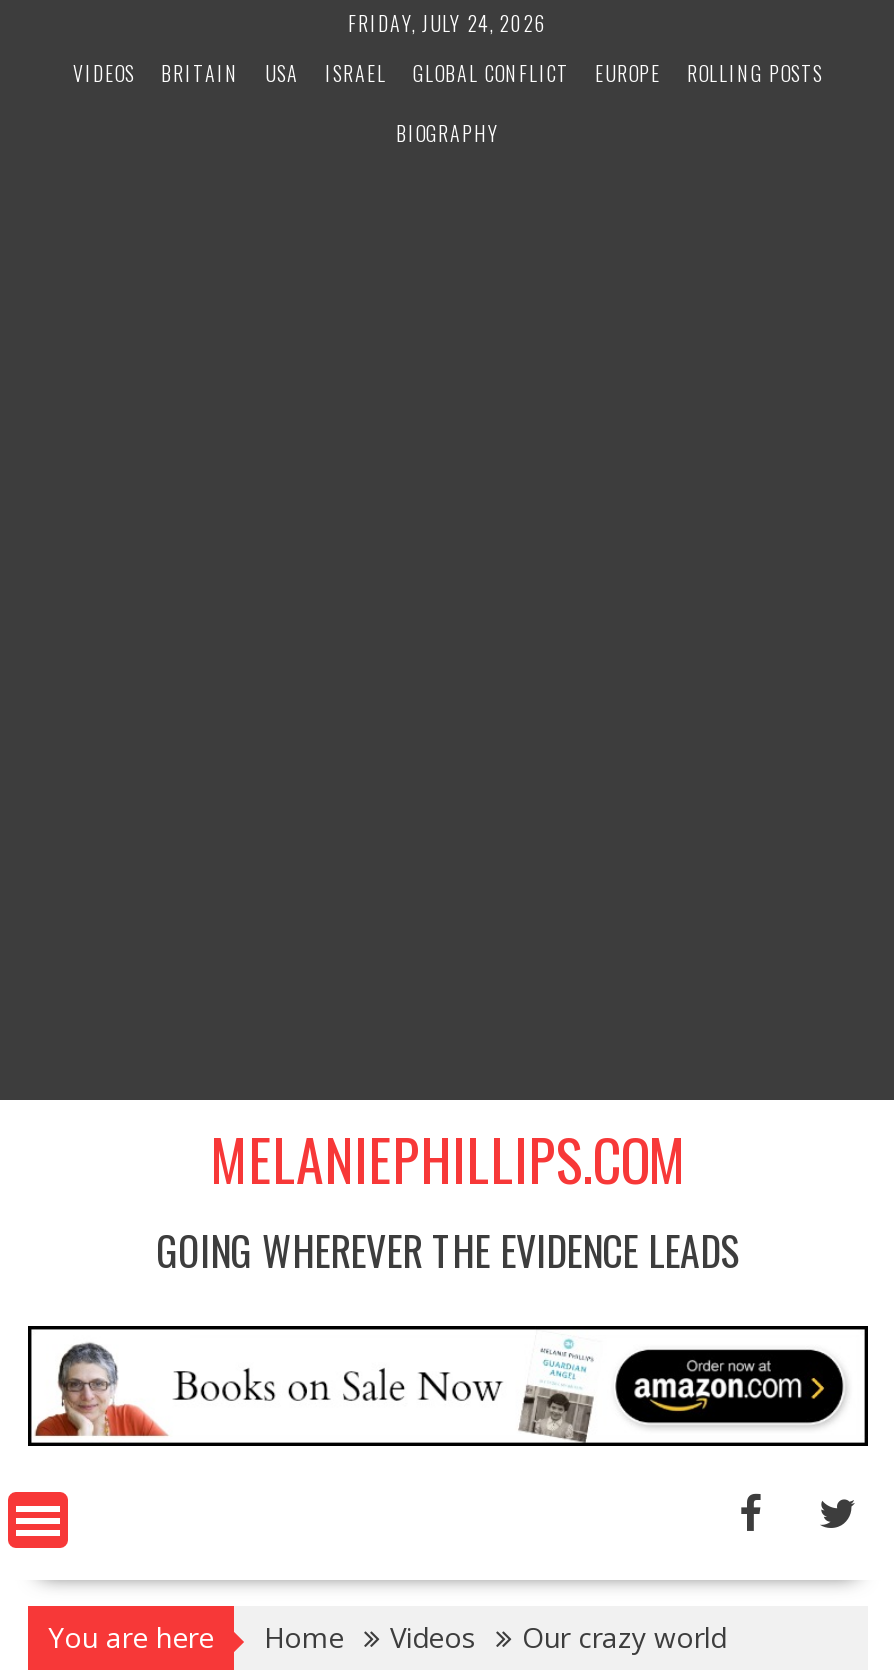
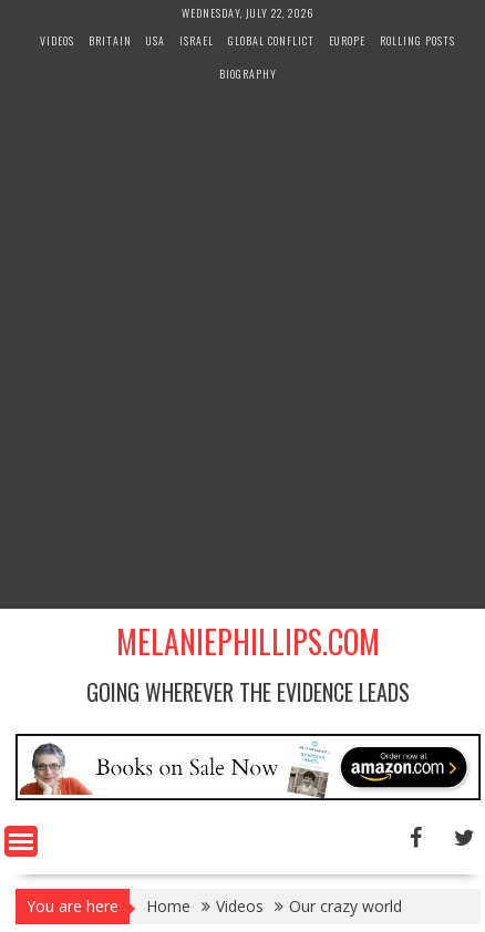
[348,8,548,38] FRIDAY, JULY 24, 2026 -> [182,4,314,21] WEDNESDAY, JULY 22, 2026

